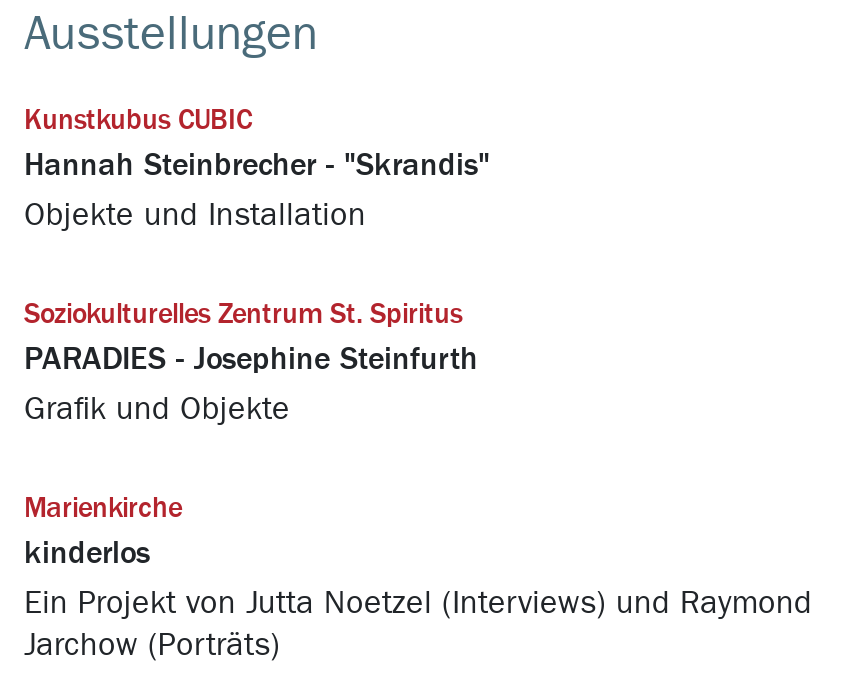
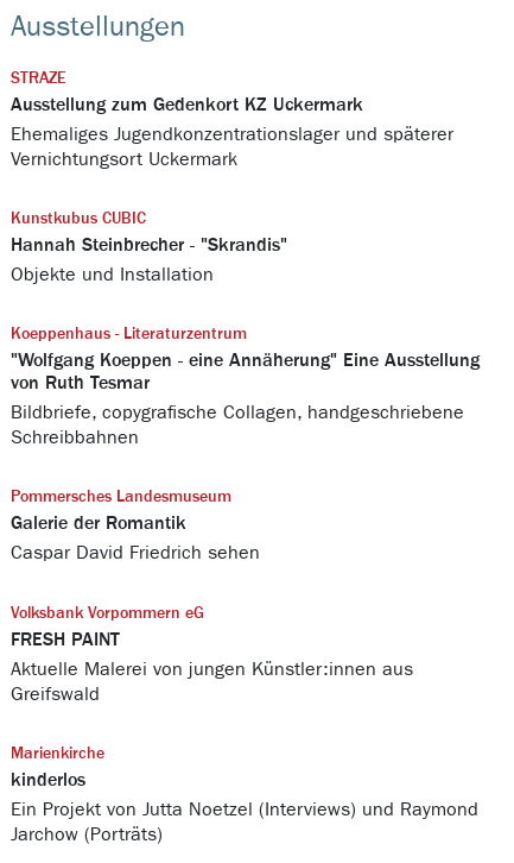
none -> [11,70,453,168] STRAZE | Ausstellung zum Gedenkort KZ Uckermark | Ehemaliges Jugendkonzentrationslager und späterer | Vernichtungsort Uckermark
[24,301,478,425] Soziokulturelles Zentrum St. Spiritus | PARADIES - Josephine Steinfurth | Grafik und Objekte -> [11,326,480,703] Koeppenhaus - Literaturzentrum | "Wolfgang Koeppen - eine Annäherung" Eine Ausstellung | von Ruth Tesmar | Bildbriefe, copygrafische Collagen, handgeschriebene | Schreibbahnen | Pommersches Landesmuseum | Galerie der Romantik | Caspar David Friedrich sehen | Volksbank Vorpommern eG | FRESH PAINT | Aktuelle Malerei von jungen Künstler:innen aus | Greifswald

